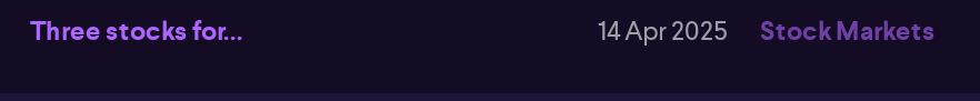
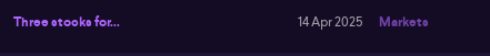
[760,14,936,50] Stock Markets -> [378,14,428,31] Markets

